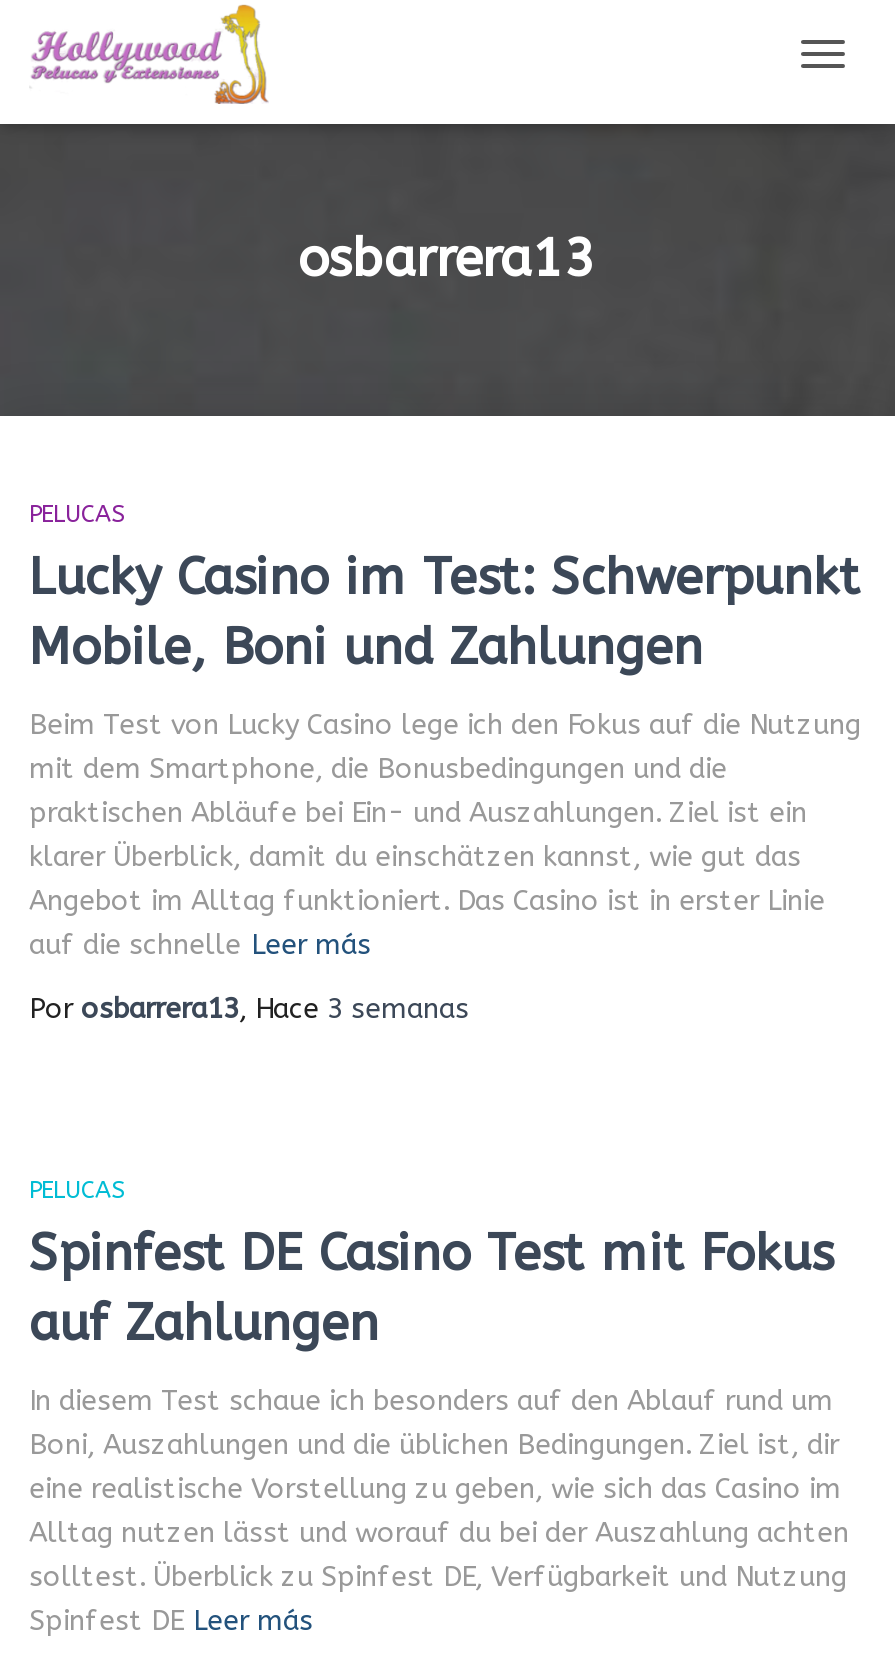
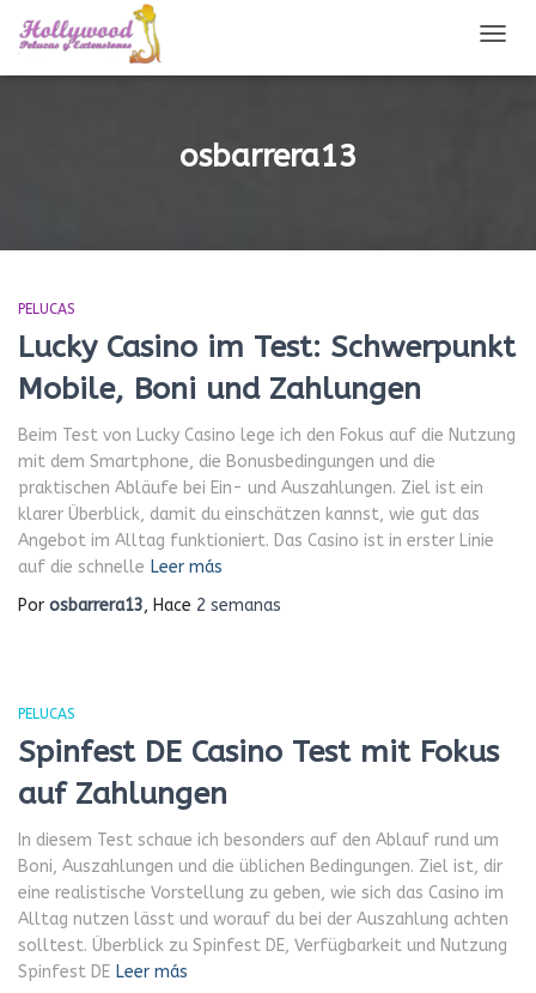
[29,992,469,1026] Por osbarrera13, Hace 3 semanas -> [18,595,281,616] Por osbarrera13, Hace 2 semanas

